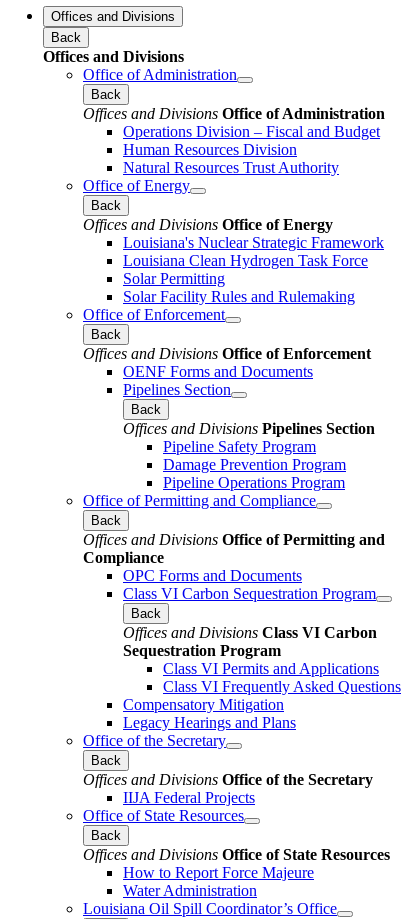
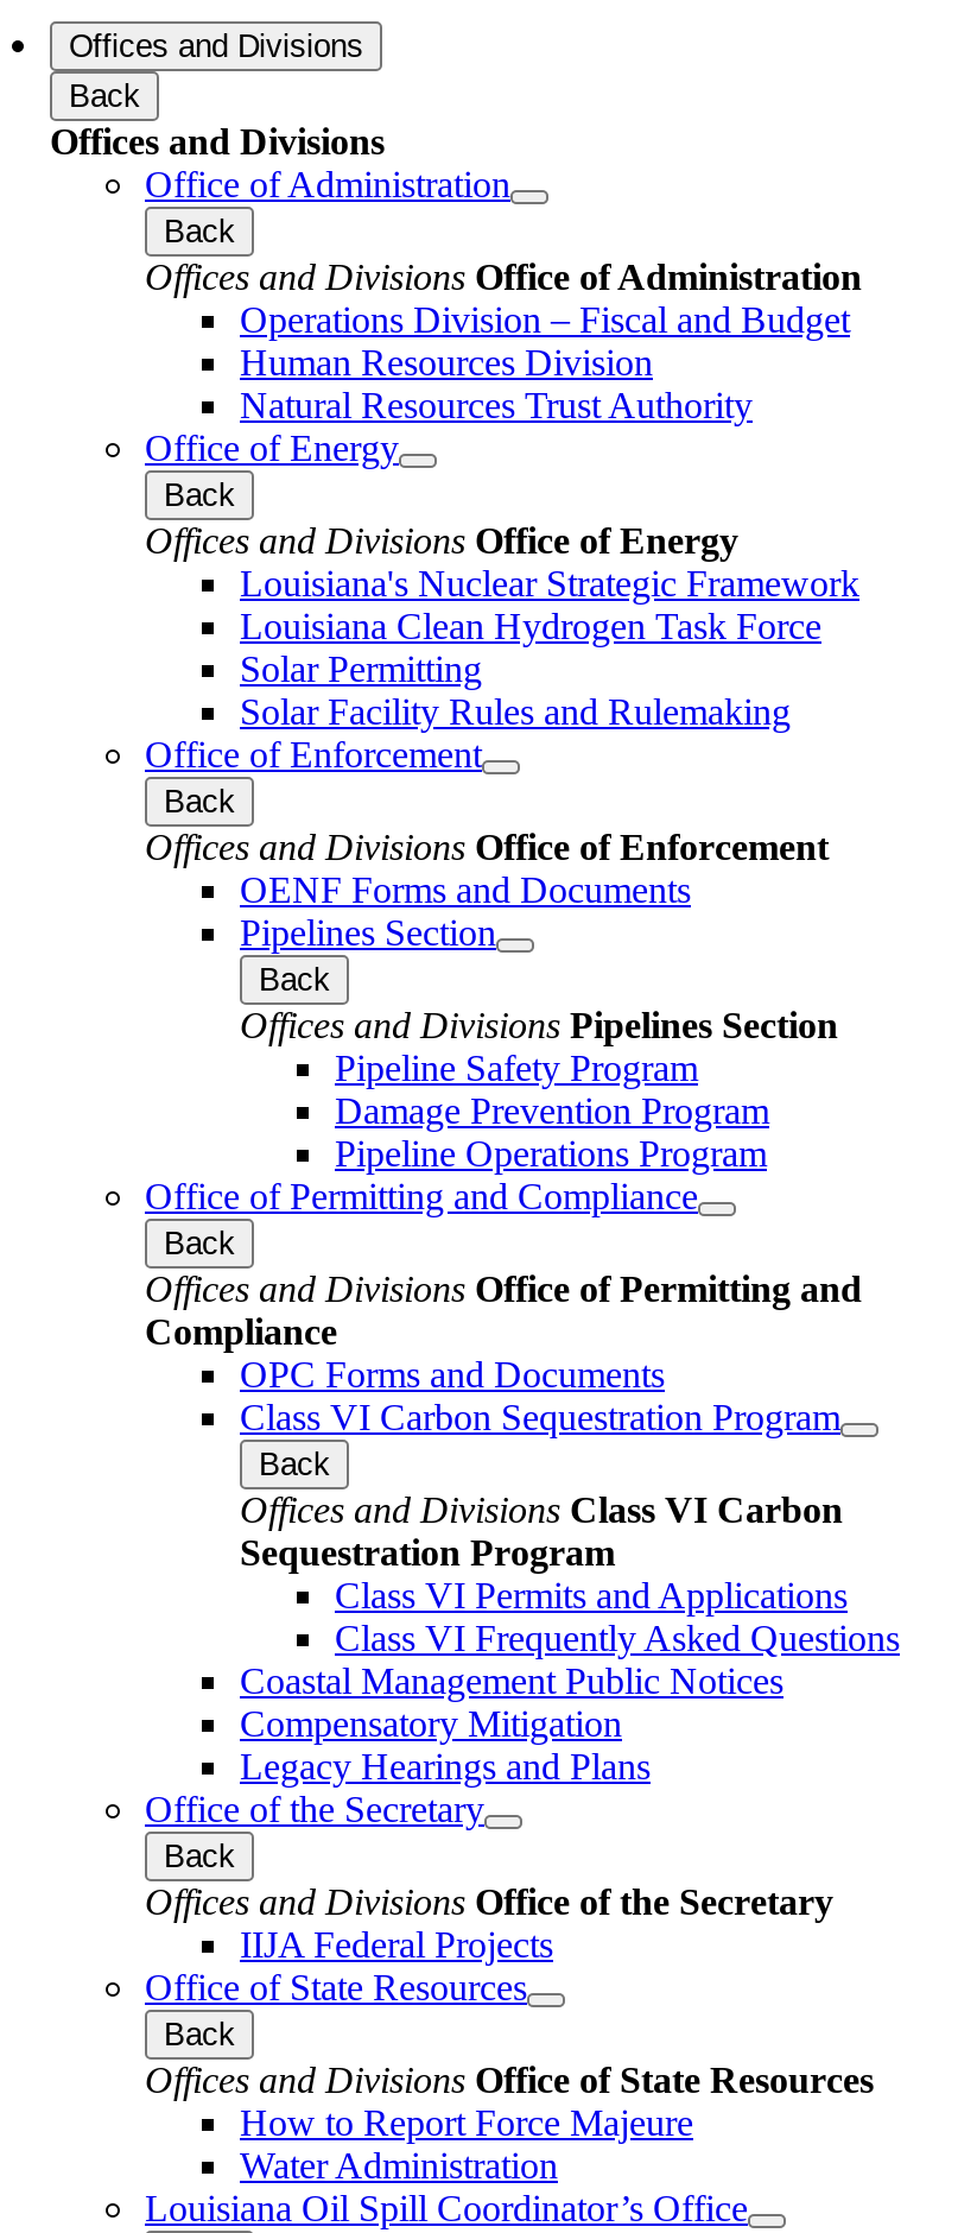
none -> [240,1660,783,1700] Coastal Management Public Notices

